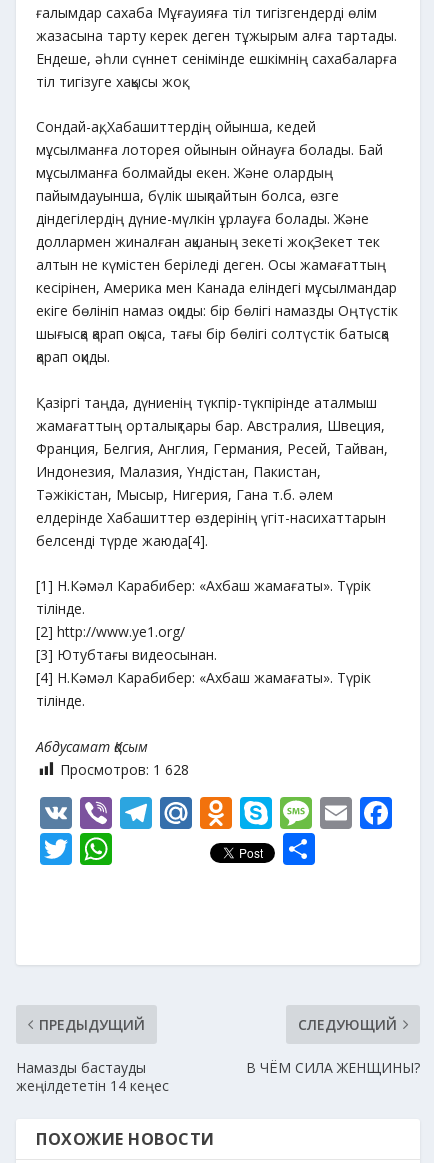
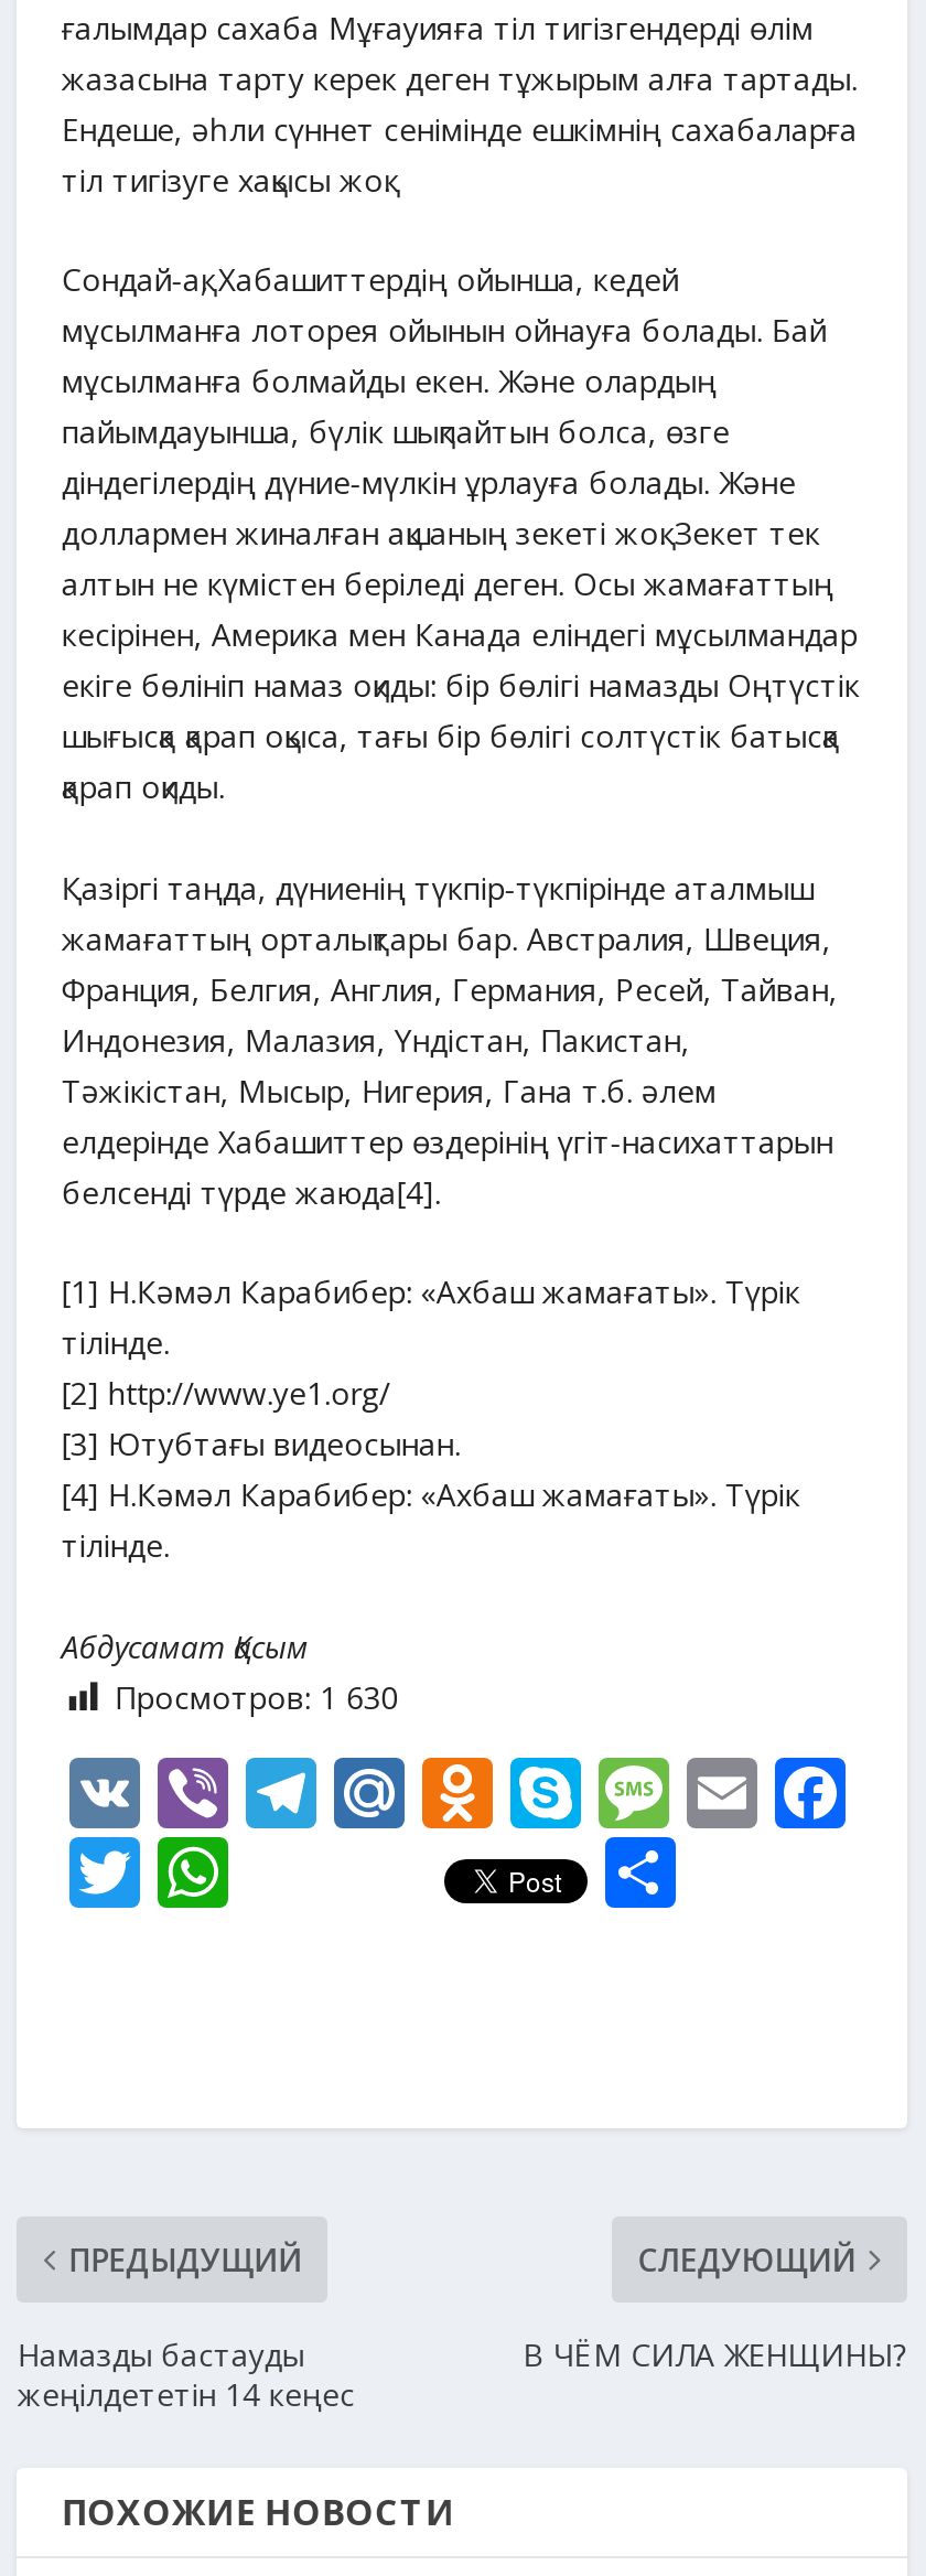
[60,760,189,779] Просмотров: 1 628 -> [114,1675,399,1717] Просмотров: 1 630

